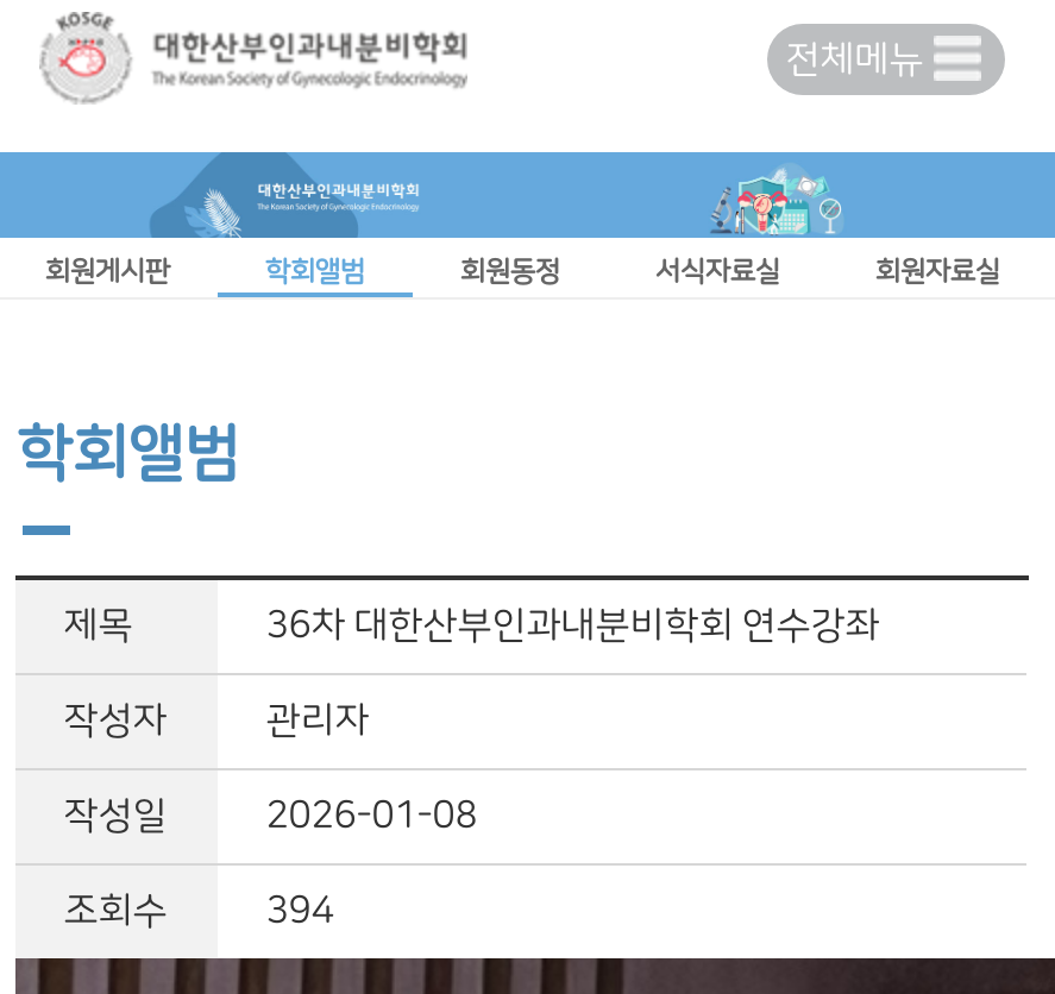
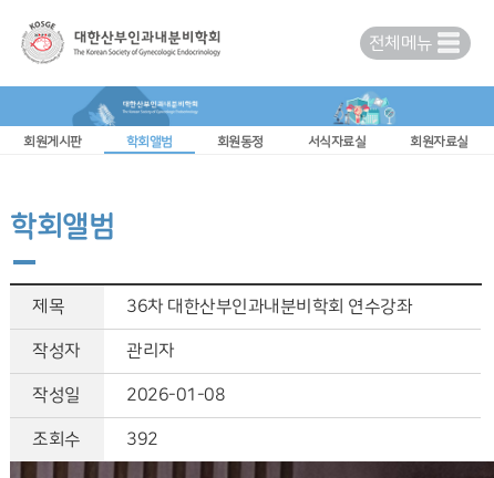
[266,890,334,933] 394 -> [126,430,158,449] 392

